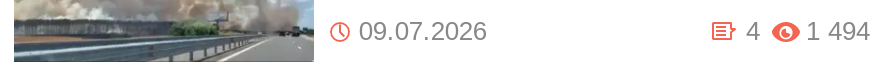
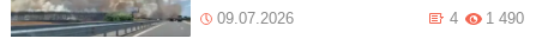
[746,15,870,45] 4 1 494 -> [450,9,524,27] 4 1 490

